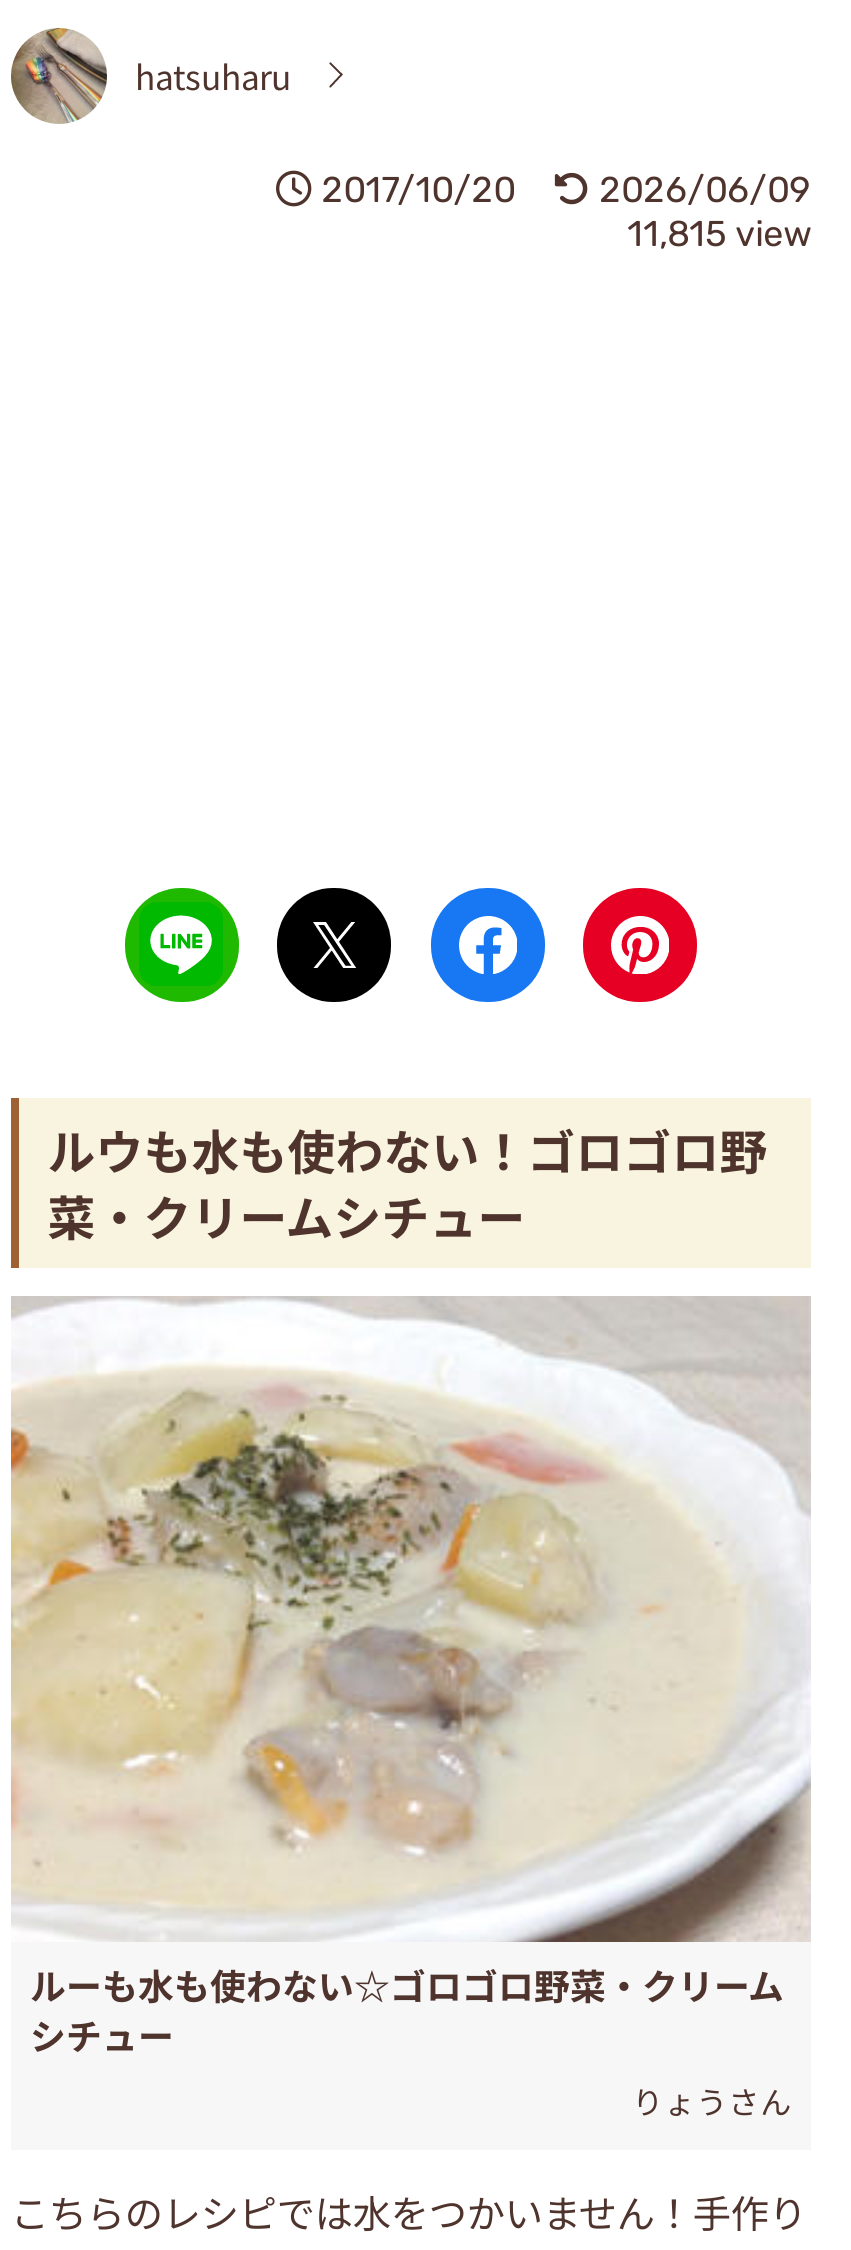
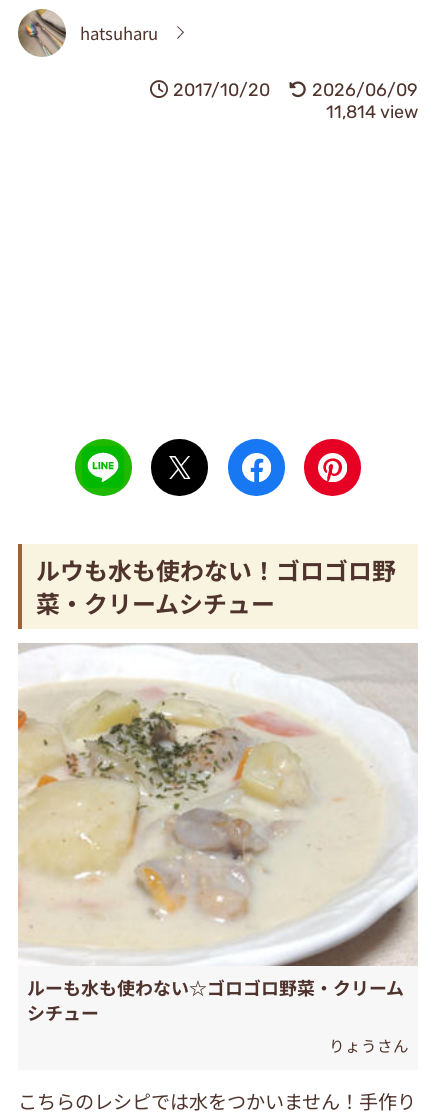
[627,213,811,255] 11,815 view -> [326,101,418,122] 11,814 view

